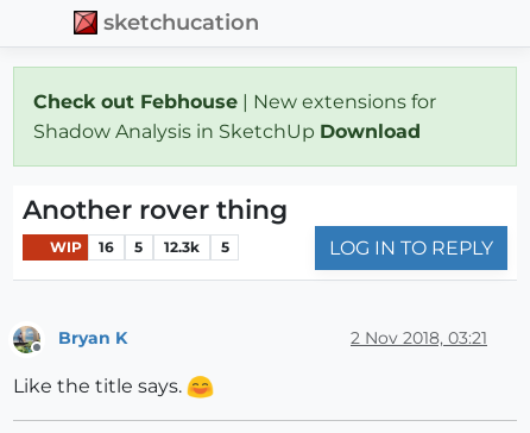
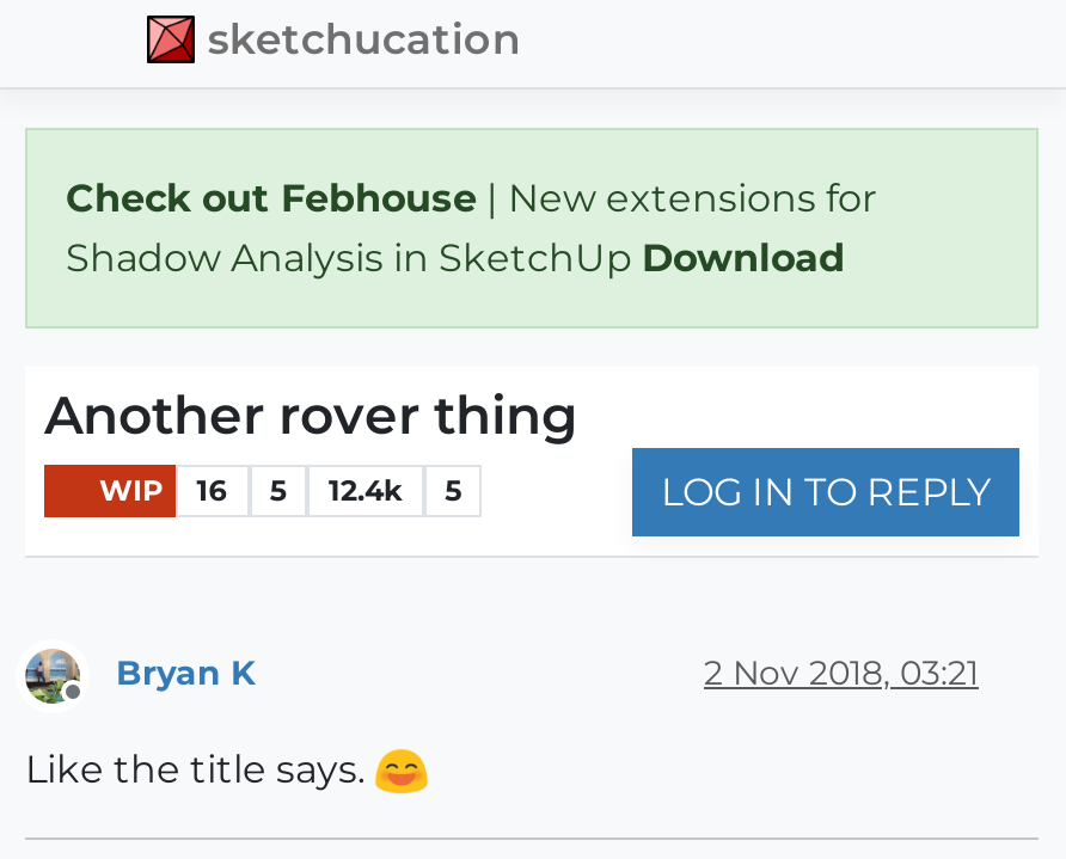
[46,238,229,256] WIP 16 5 12.3k 5 -> [92,472,462,508] WIP 16 5 12.4k 5

